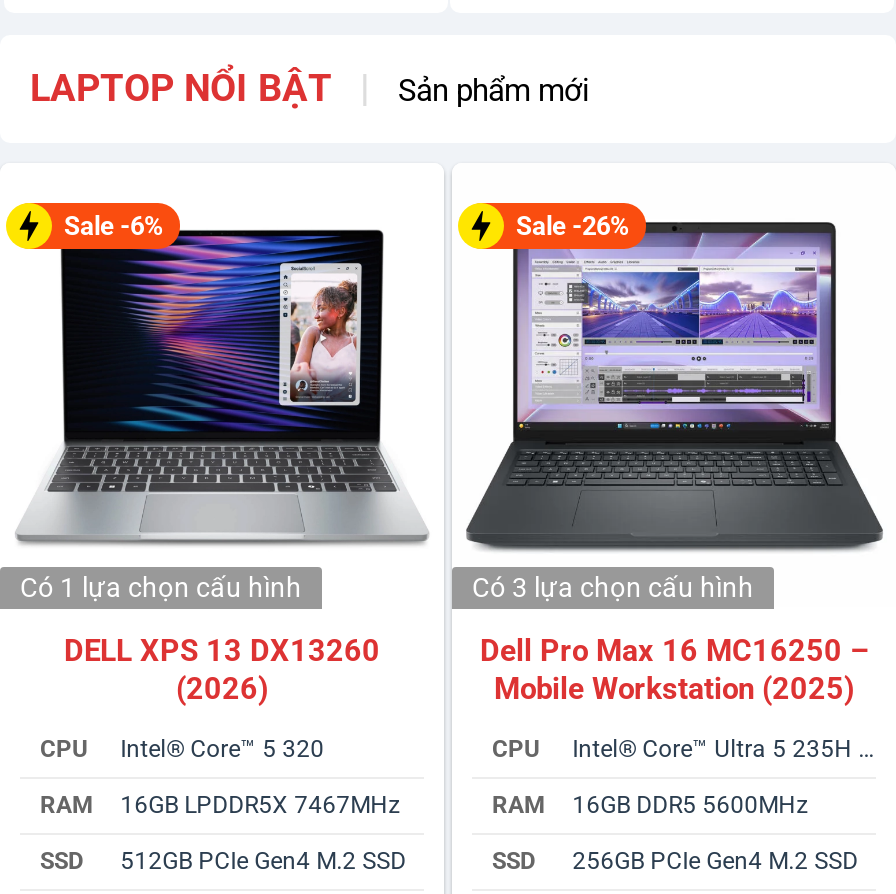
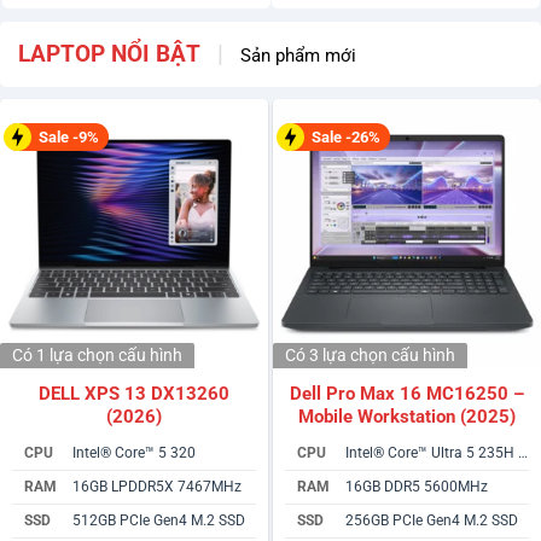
[64,212,164,242] Sale -6% -> [39,128,99,146] Sale -9%

